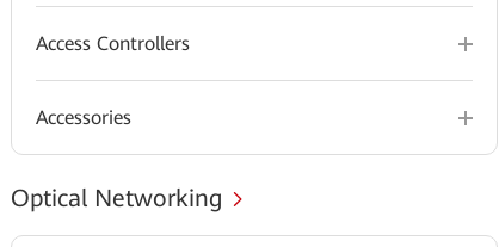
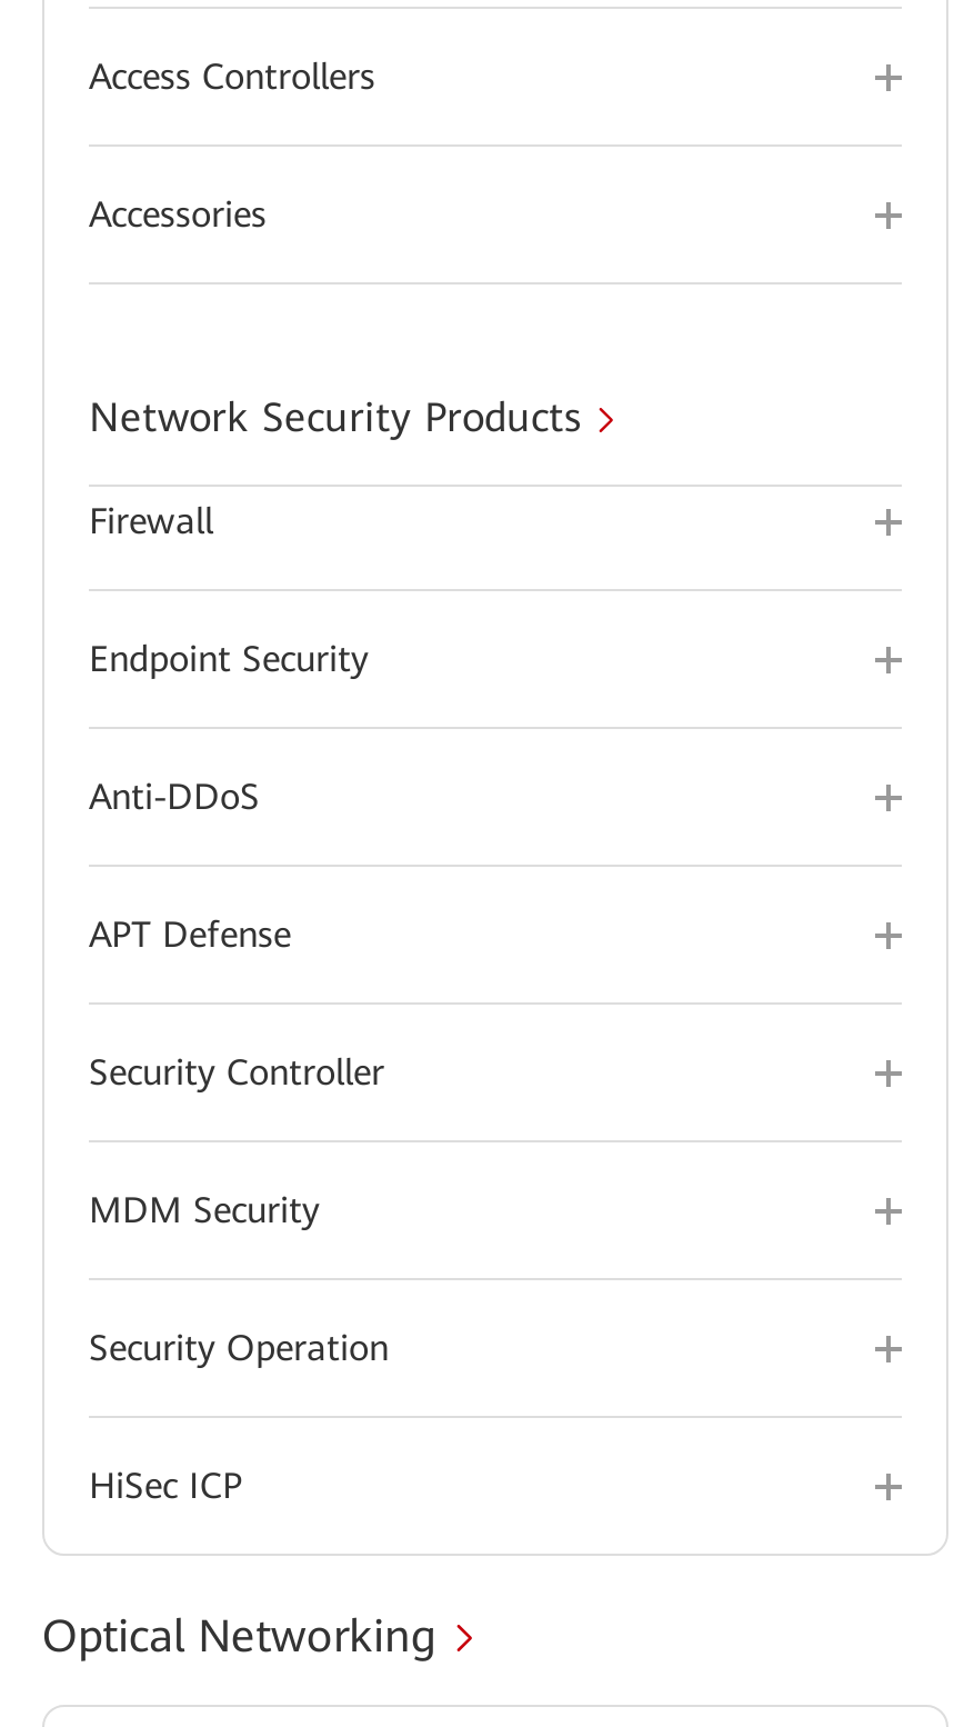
none -> [89,393,582,1507] Network Security Products | Firewall | Endpoint Security | Anti-DDoS | APT Defense | Security Controller | MDM Security | Security Operation | HiSec ICP

